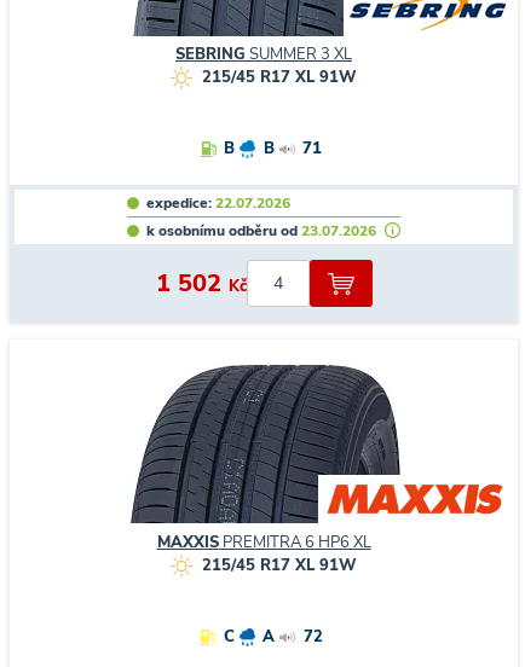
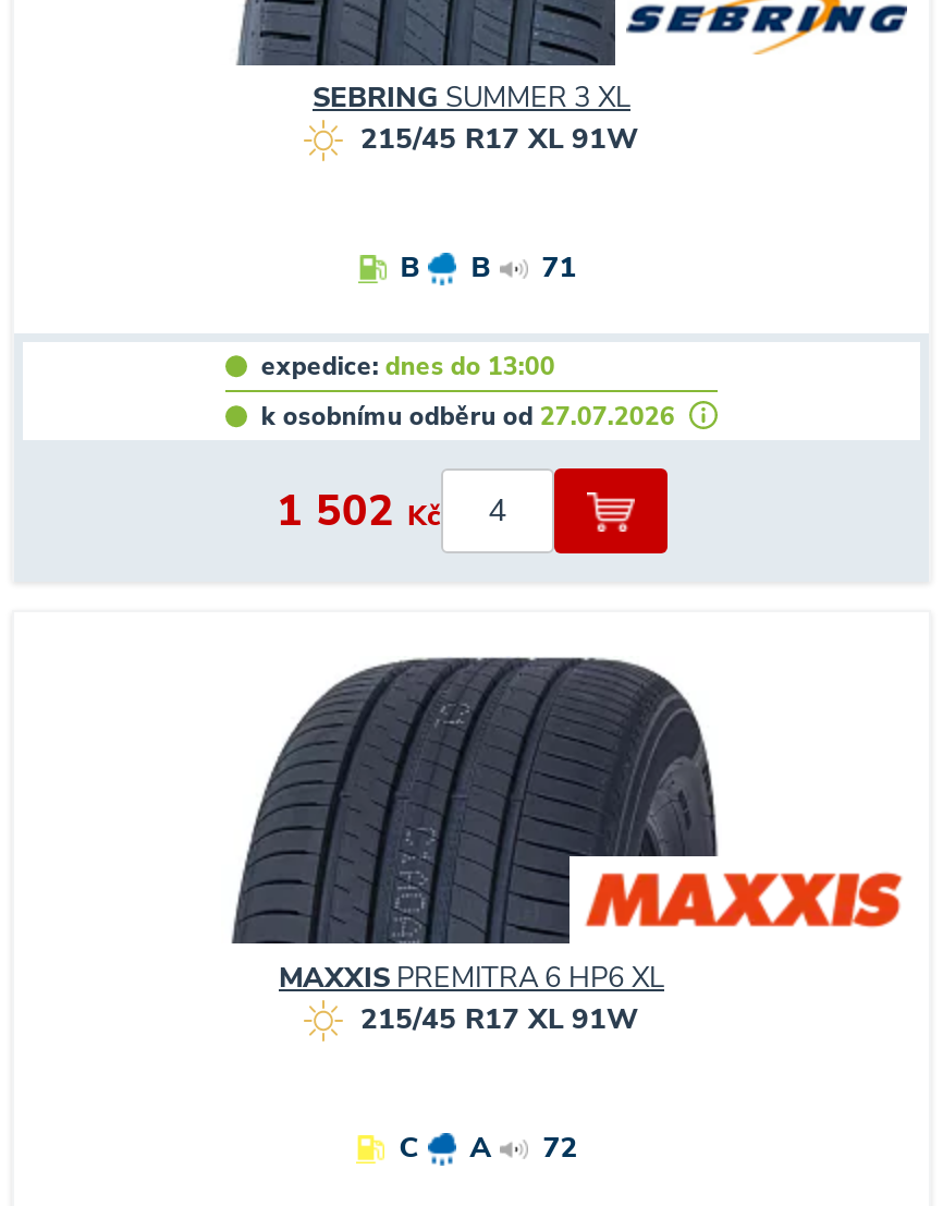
[147,193,377,240] expedice: 22.07.2026 | k osobnímu odběru od 23.07.2026 -> [261,348,675,433] expedice: dnes do 13:00 | k osobnímu odběru od 27.07.2026

